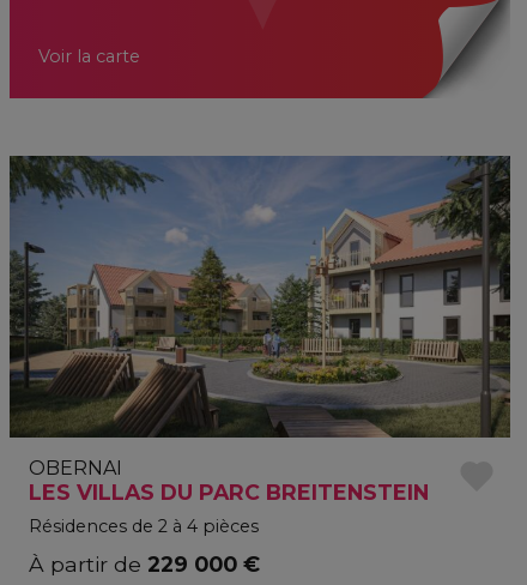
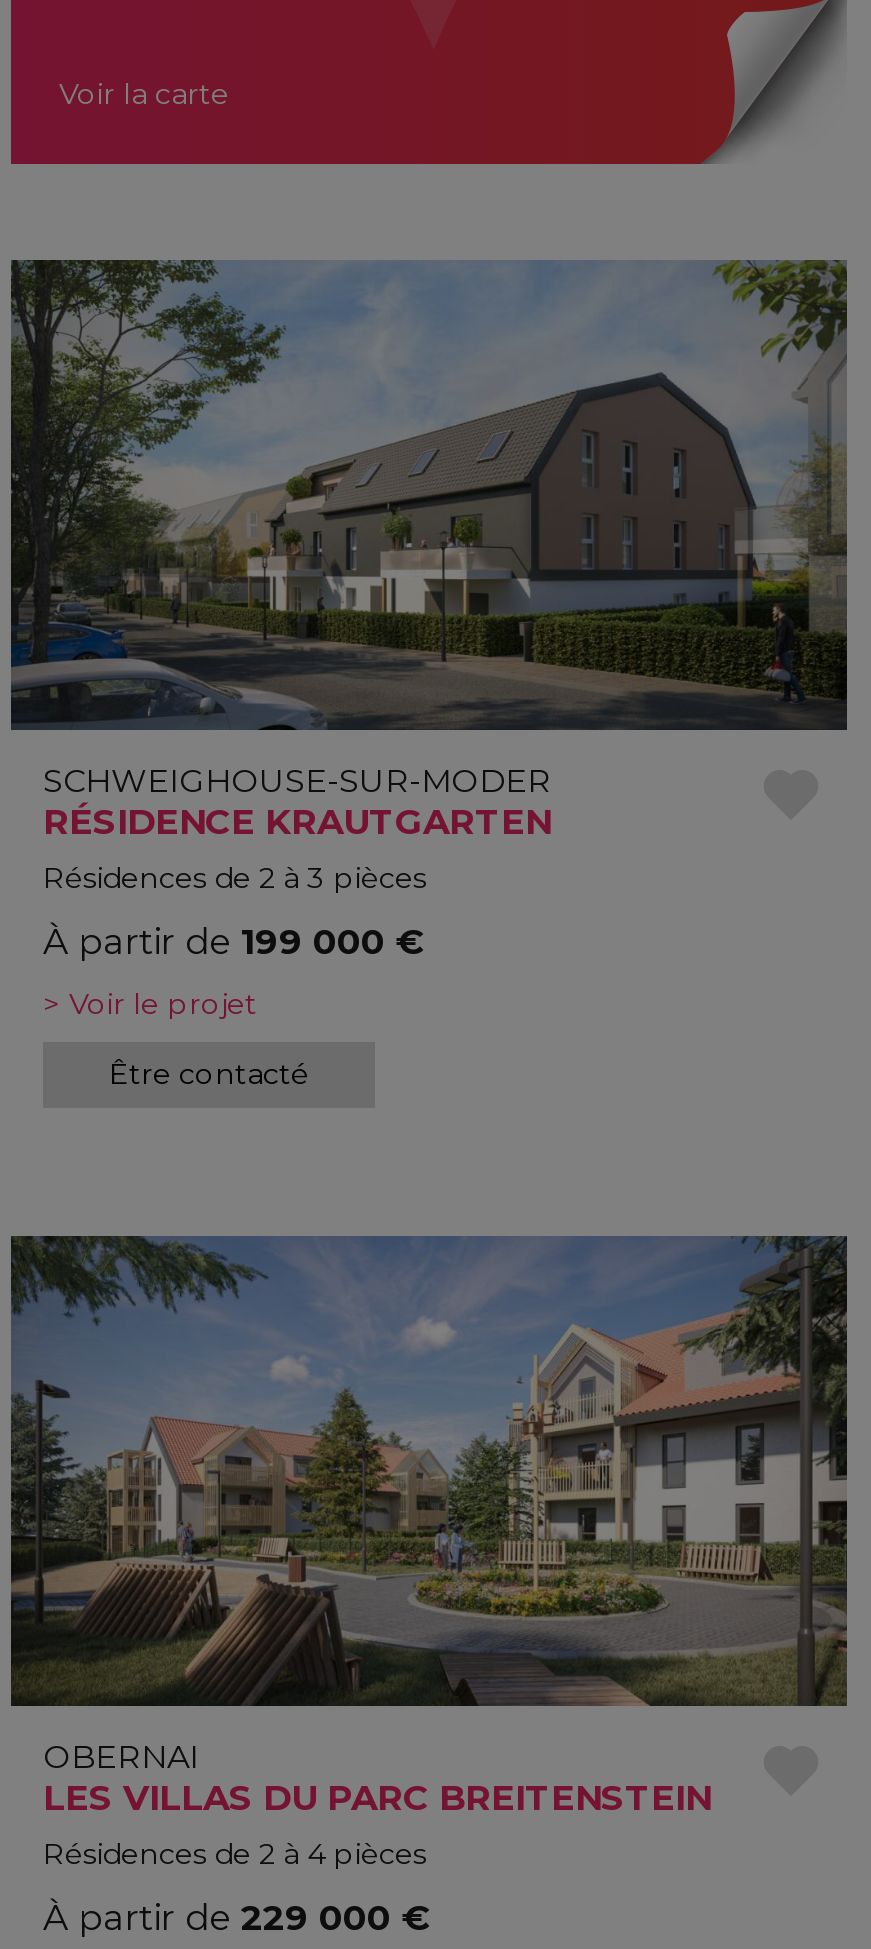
none -> [9,258,849,1092] [image] | SCHWEIGHOUSE-SUR-MODER | RÉSIDENCE KRAUTGARTEN | Résidences de 2 à 3 pièces | À partir de 199 000 € | > Voir le projet | Être contacté

